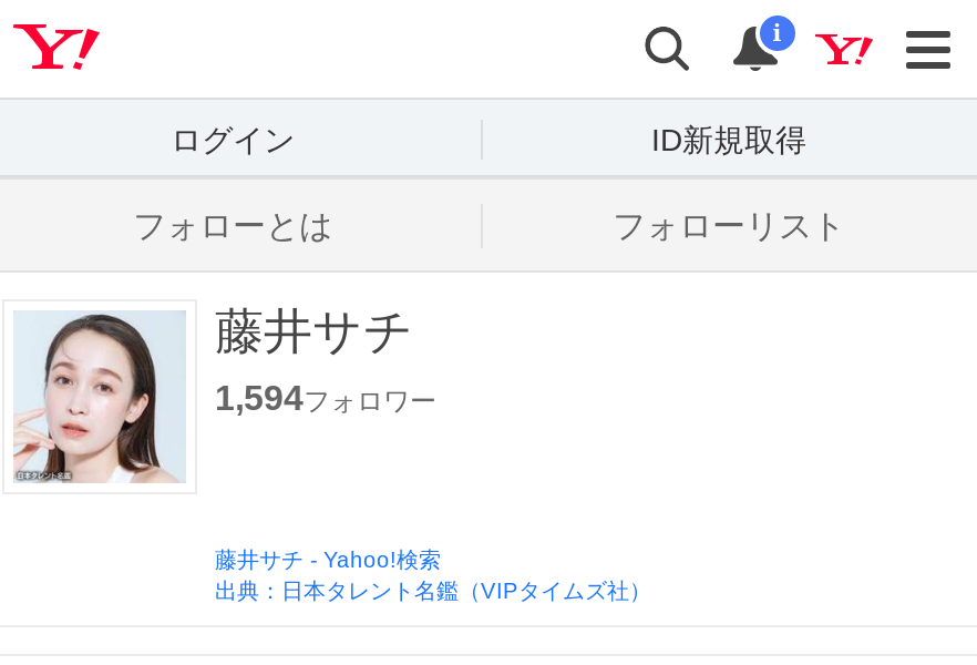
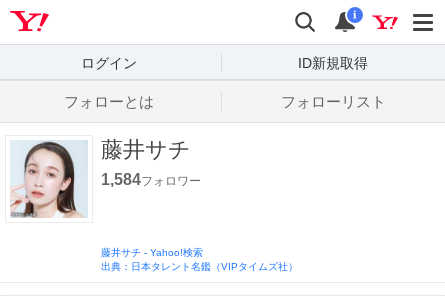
[215,379,436,417] 1,594フォロワー -> [101,171,201,188] 1,584フォロワー

